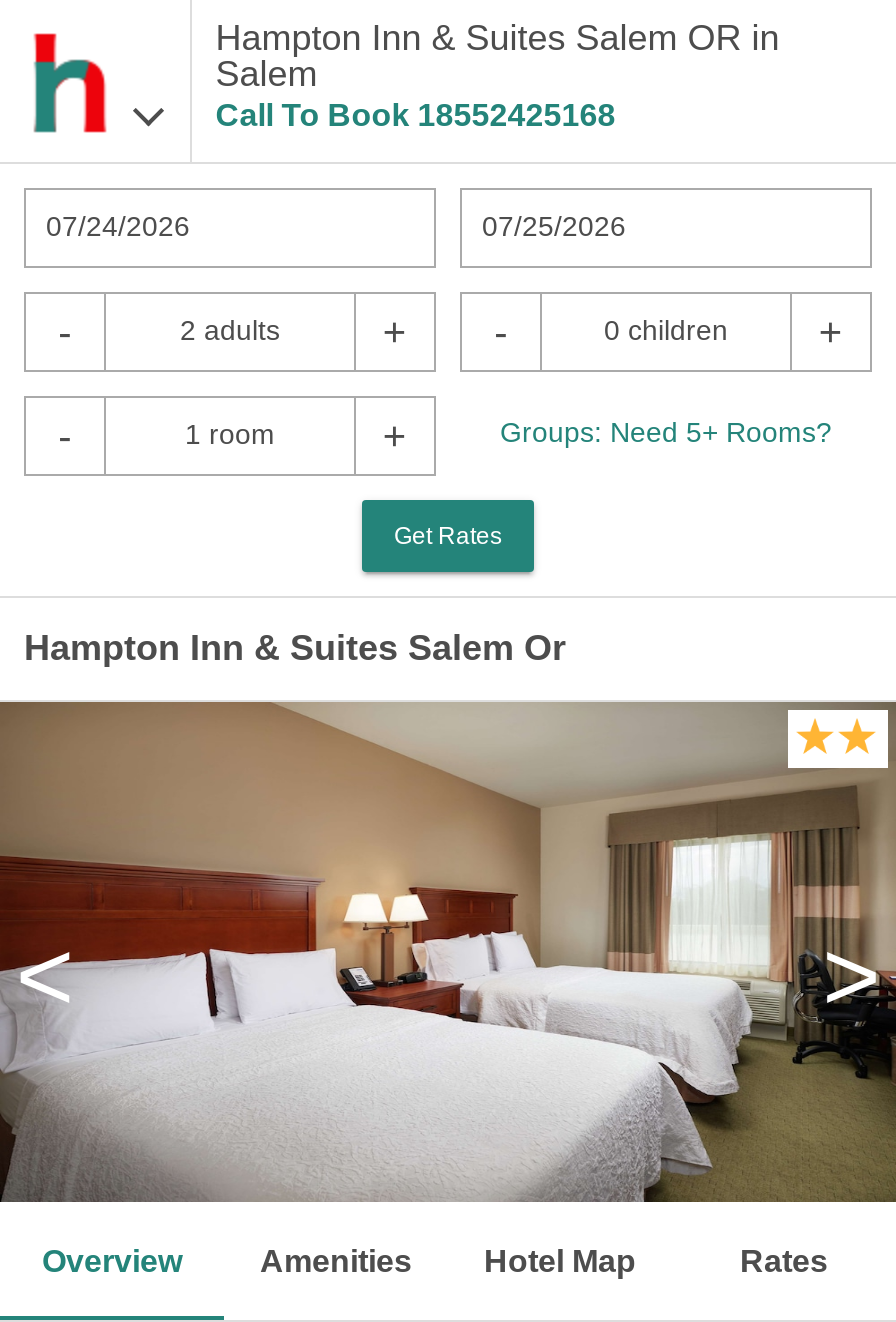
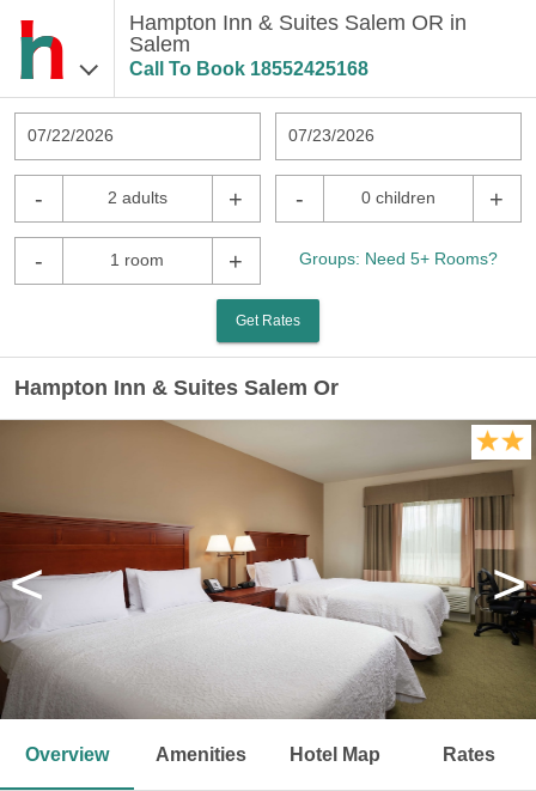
[46,210,190,242] 07/24/2026 -> [28,126,114,145] 07/22/2026
[482,210,626,242] 07/25/2026 -> [288,126,374,145] 07/23/2026

